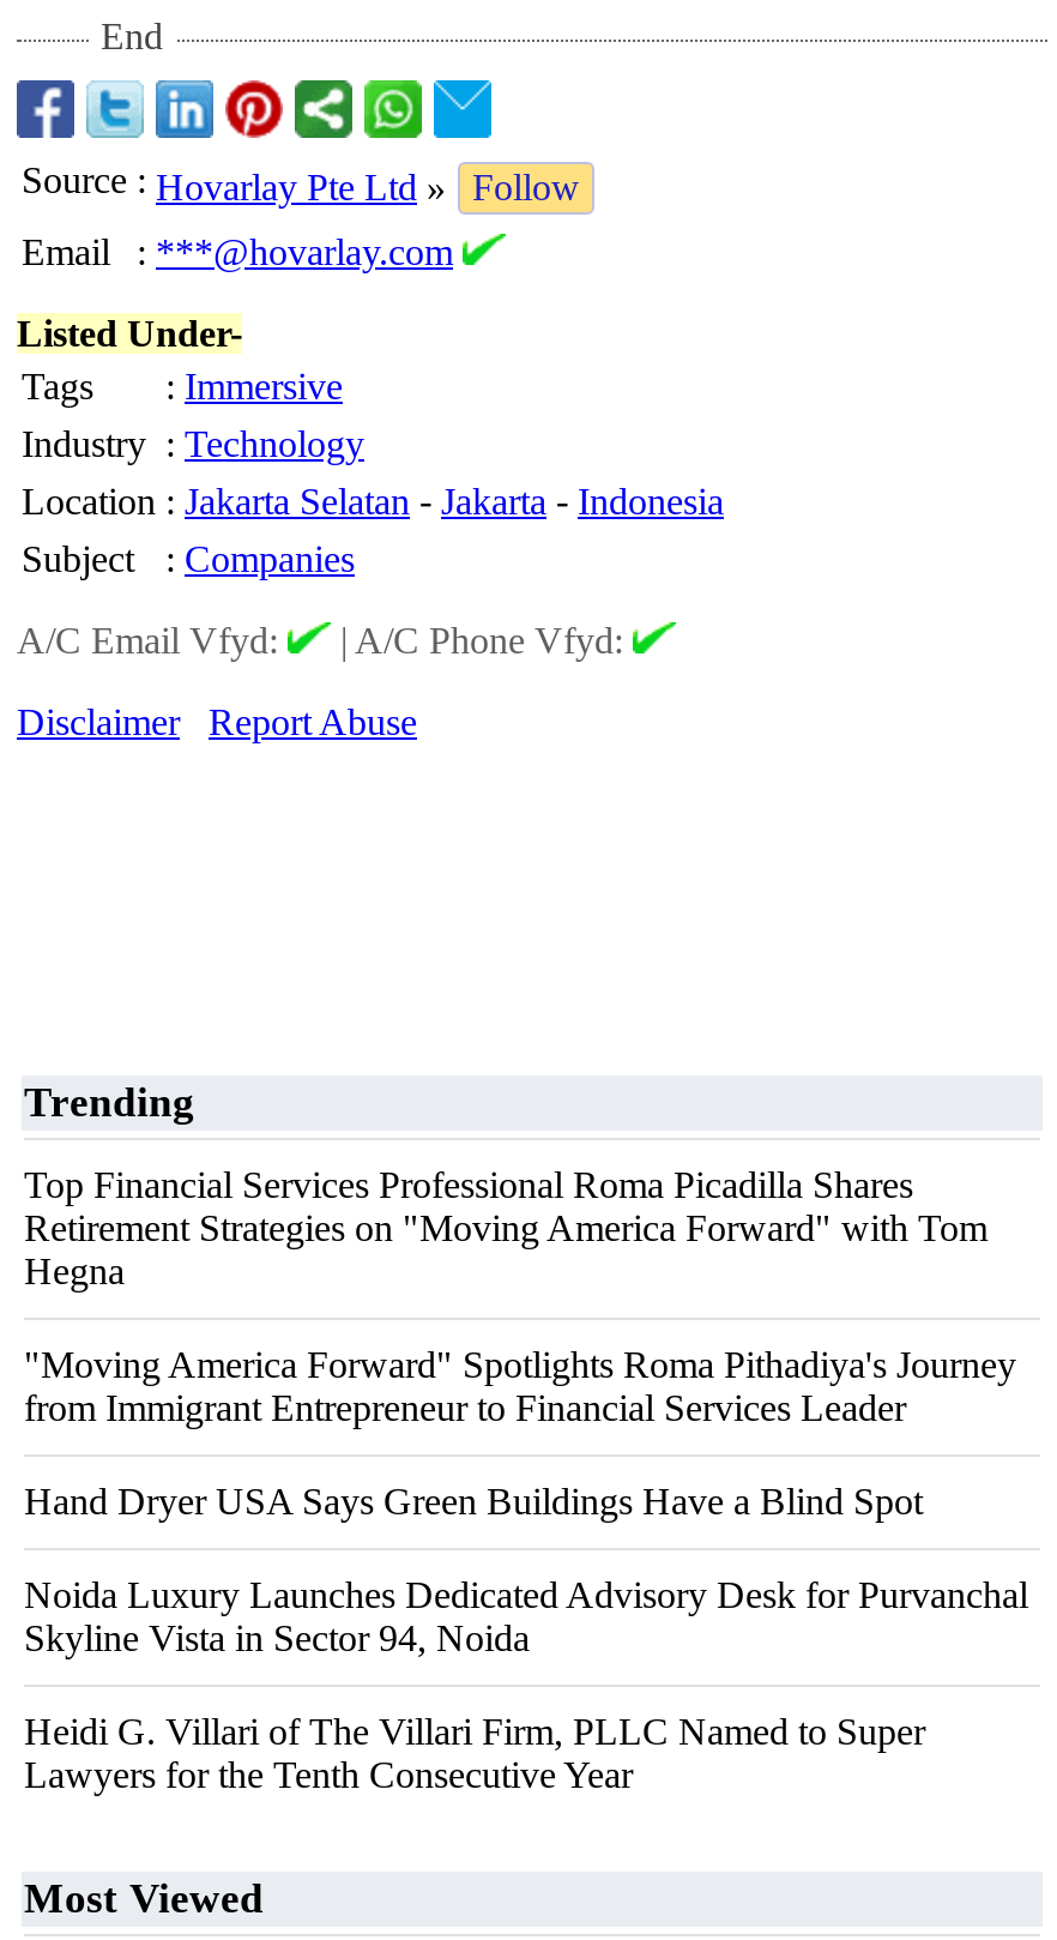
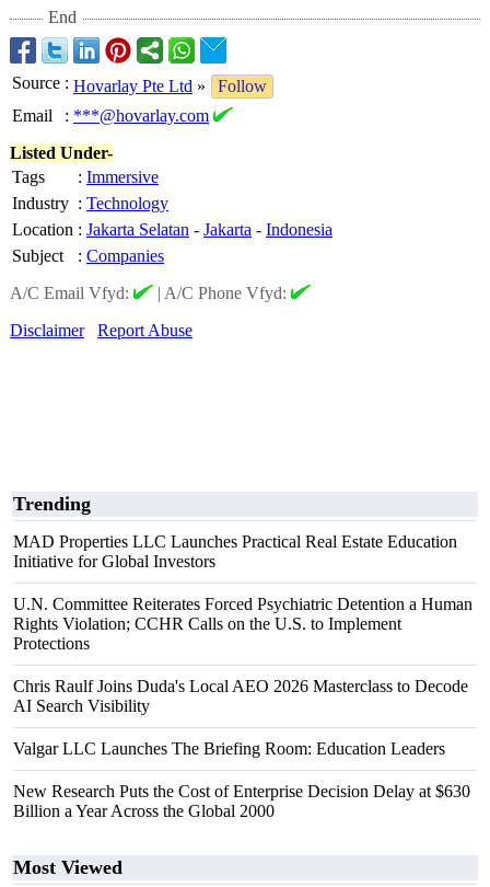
[24,1164,987,1291] Top Financial Services Professional Roma Picadilla Shares | Retirement Strategies on "Moving America Forward" with Tom | Hegna -> [13,532,457,571] MAD Properties LLC Launches Practical Real Estate Education | Initiative for Global Investors
[24,1344,1016,1428] "Moving America Forward" Spotlights Roma Pithadiya's Journey | from Immigrant Entrepreneur to Financial Services Leader -> [13,595,472,653] U.N. Committee Reiterates Forced Psychiatric Detention a Human | Rights Violation; CCHR Calls on the U.S. to Implement | Protections
[24,1481,923,1522] Hand Dryer USA Says Green Buildings Have a Blind Spot -> [13,677,468,715] Chris Raulf Joins Duda's Local AEO 2026 Masterclass to Decode | AI Search Visibility
[24,1574,1028,1658] Noida Luxury Launches Dedicated Advisory Desk for Purvanchal | Skyline Vista in Sector 94, Noida -> [13,739,445,758] Valgar LLC Launches The Briefing Room: Education Leaders
[24,1711,925,1795] Heidi G. Villari of The Villari Firm, PLLC Named to Super | Lawyers for the Tenth Consecutive Year -> [13,782,470,820] New Research Puts the Cost of Enterprise Decision Delay at $630 | Billion a Year Across the Global 2000

